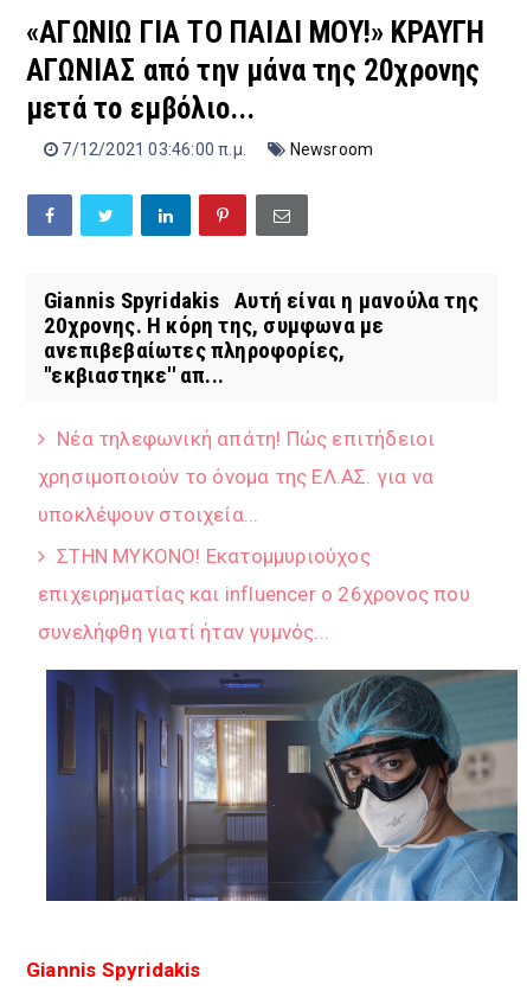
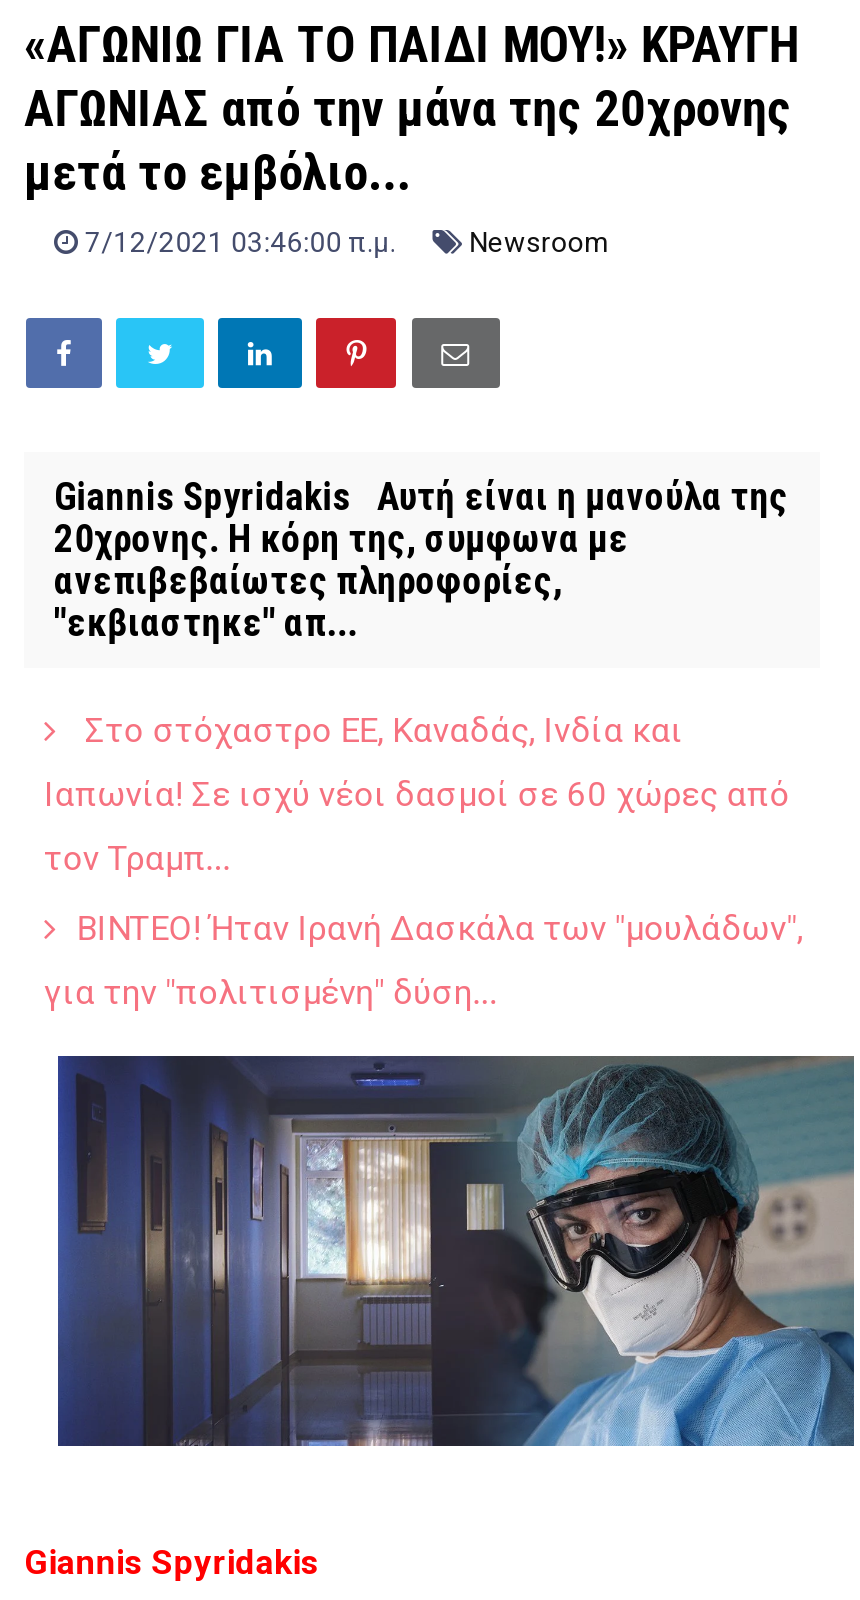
[38,427,470,643] Νέα τηλεφωνική απάτη! Πώς επιτήδειοι | χρησιμοποιούν το όνομα της ΕΛ.ΑΣ. για να | υποκλέψουν στοιχεία... | ΣΤΗΝ ΜΥΚΟΝΟ! Εκατομμυριούχος | επιχειρηματίας και influencer ο 26χρονος που | συνελήφθη γιατί ήταν γυμνός... -> [44,710,803,1012] Στο στόχαστρο ΕΕ, Καναδάς, Ινδία και | Ιαπωνία! Σε ισχύ νέοι δασμοί σε 60 χώρες από | τον Τραμπ... | ΒΙΝΤΕΟ! Ήταν Ιρανή Δασκάλα των "μουλάδων", | για την "πολιτισμένη" δύση...

